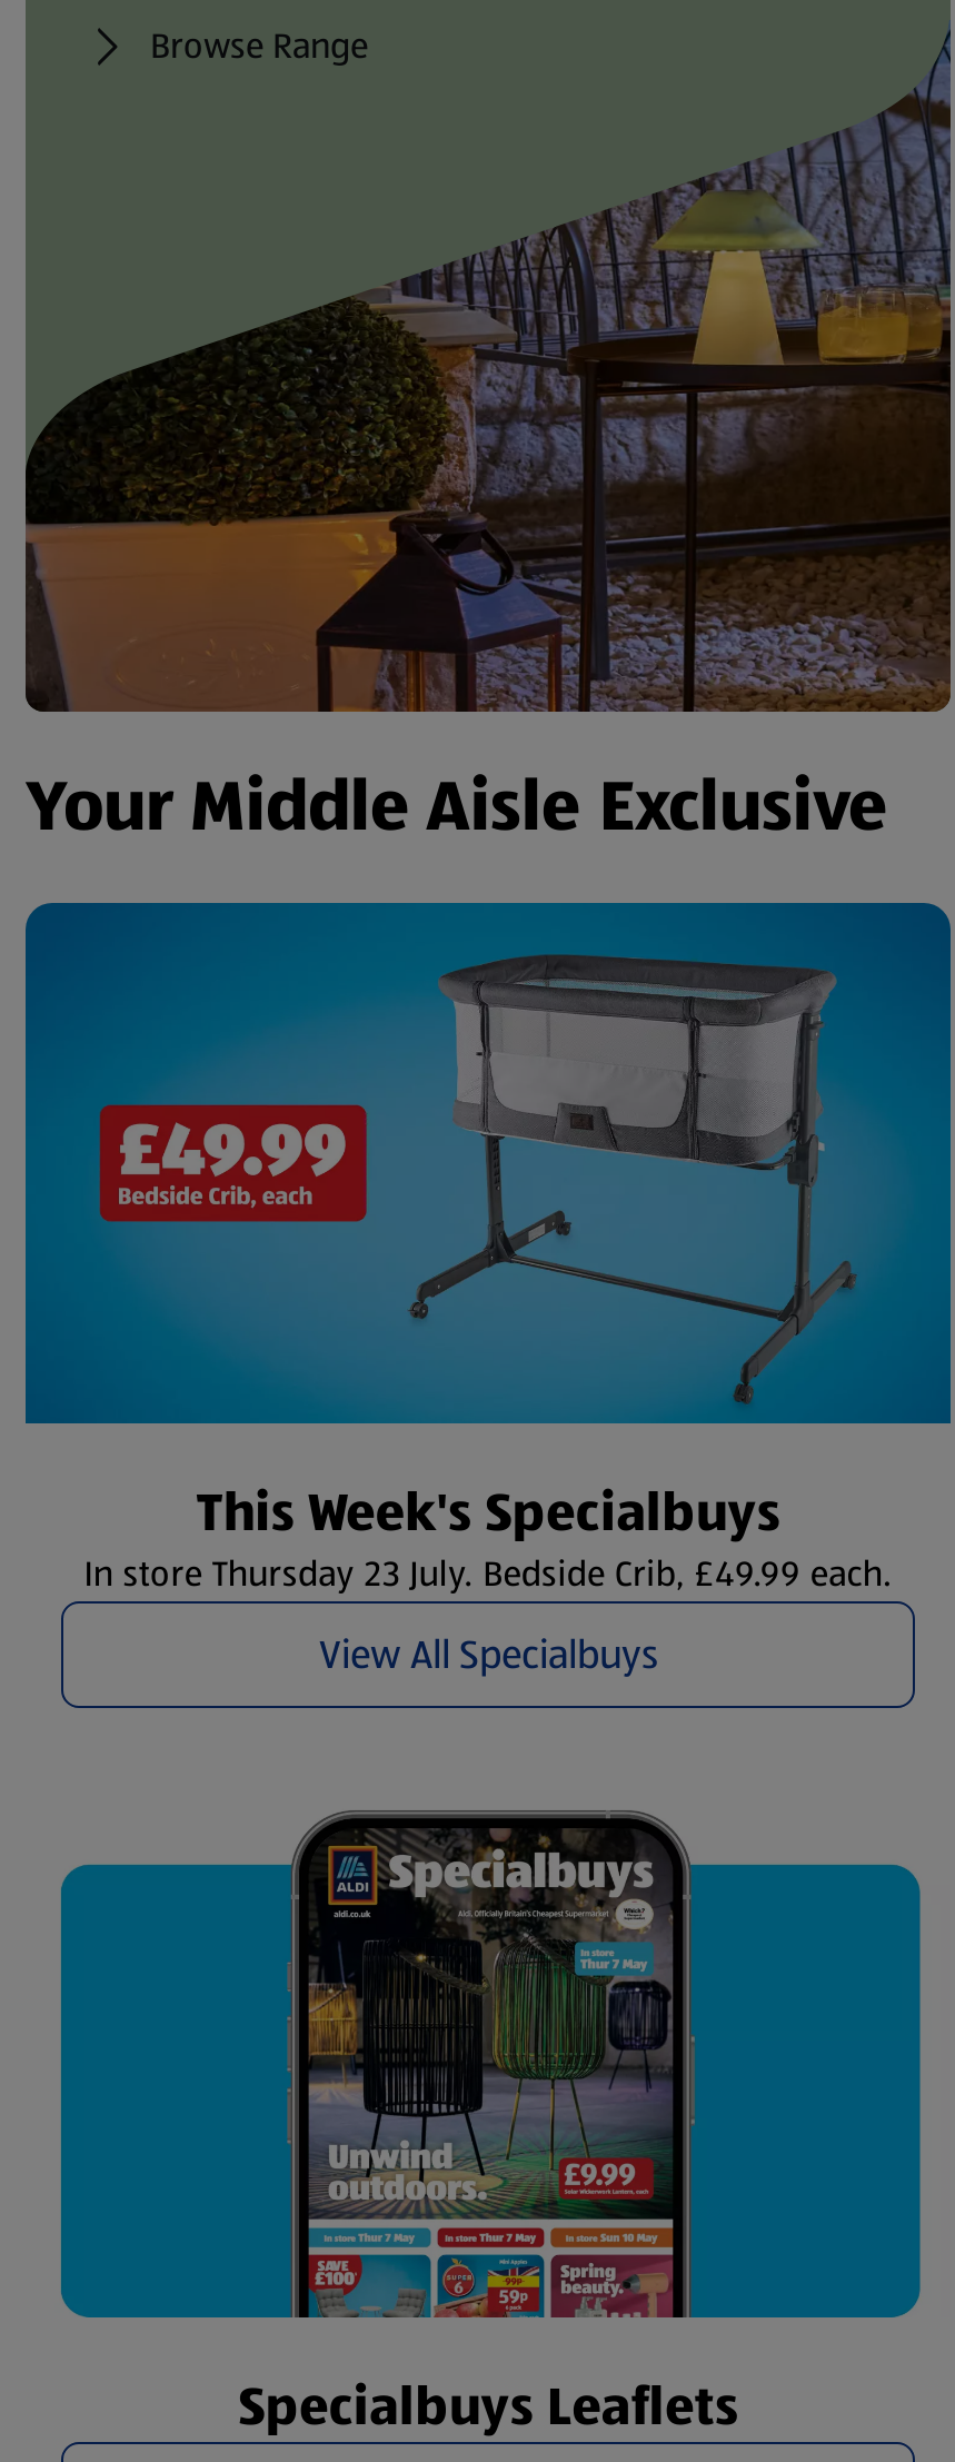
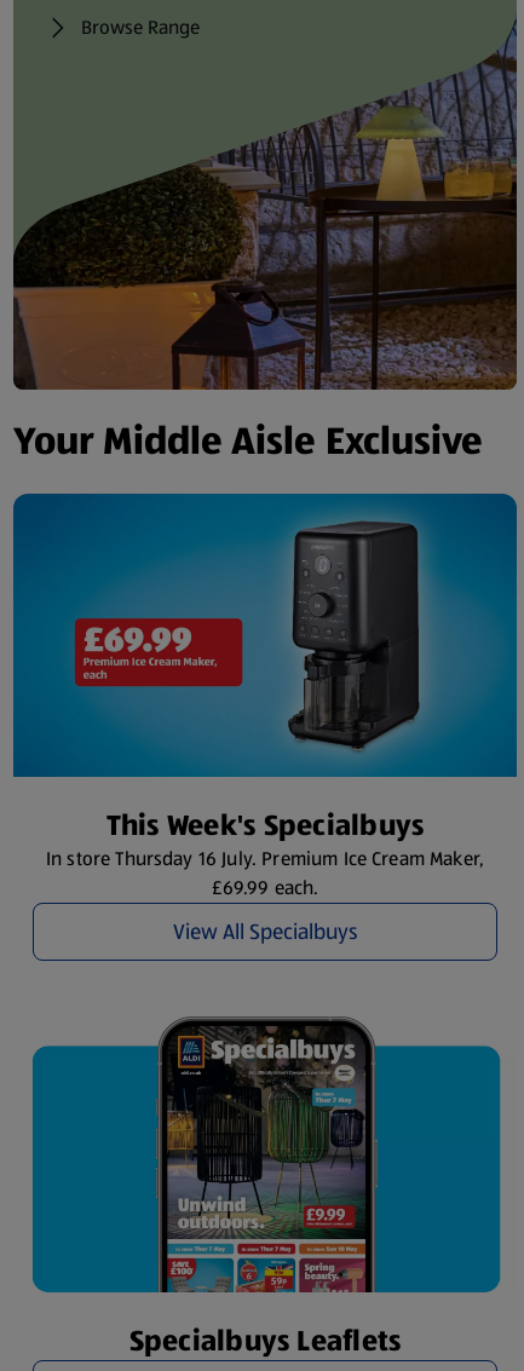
[97,929,857,1407] [image] -> [53,506,465,766] [image]
[84,1549,892,1600] In store Thursday 23 July. Bedside Crib, £49.99 each. -> [46,845,484,902] In store Thursday 16 July. Premium Ice Cream Maker, | £69.99 each.

